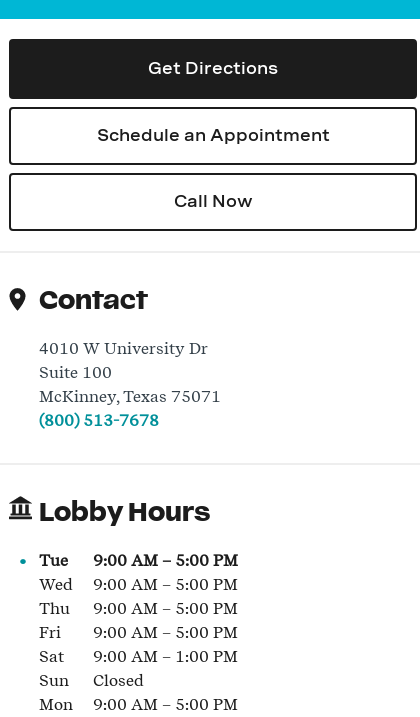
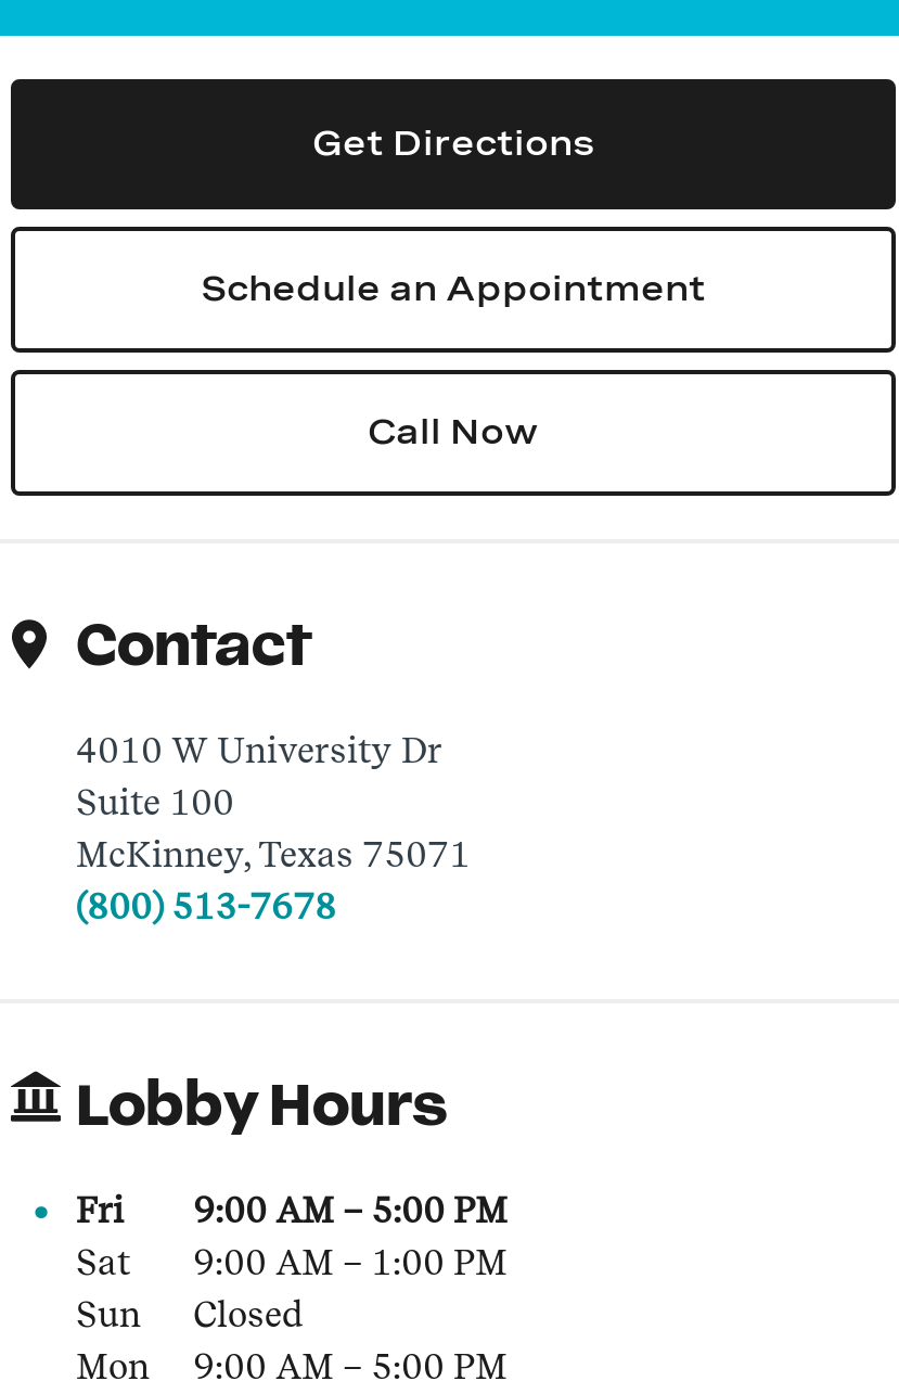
[39,551,238,618] Tue | 9:00 AM – 5:00 PM | Wed | 9:00 AM – 5:00 PM | Thu | 9:00 AM – 5:00 PM -> none

